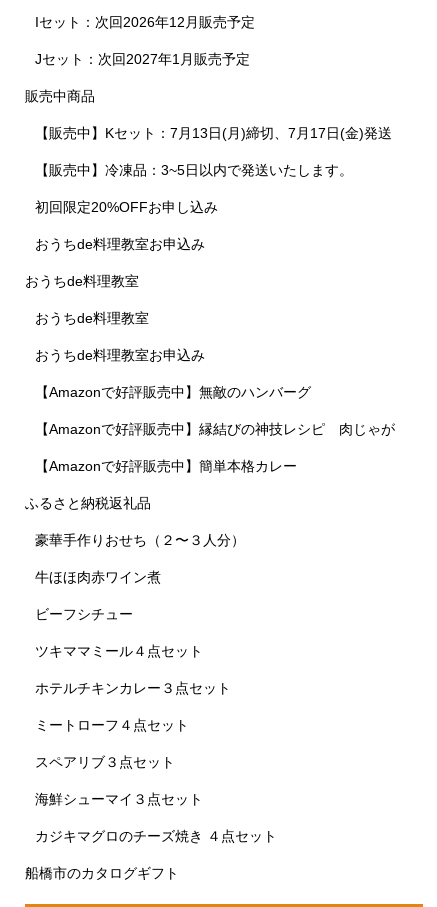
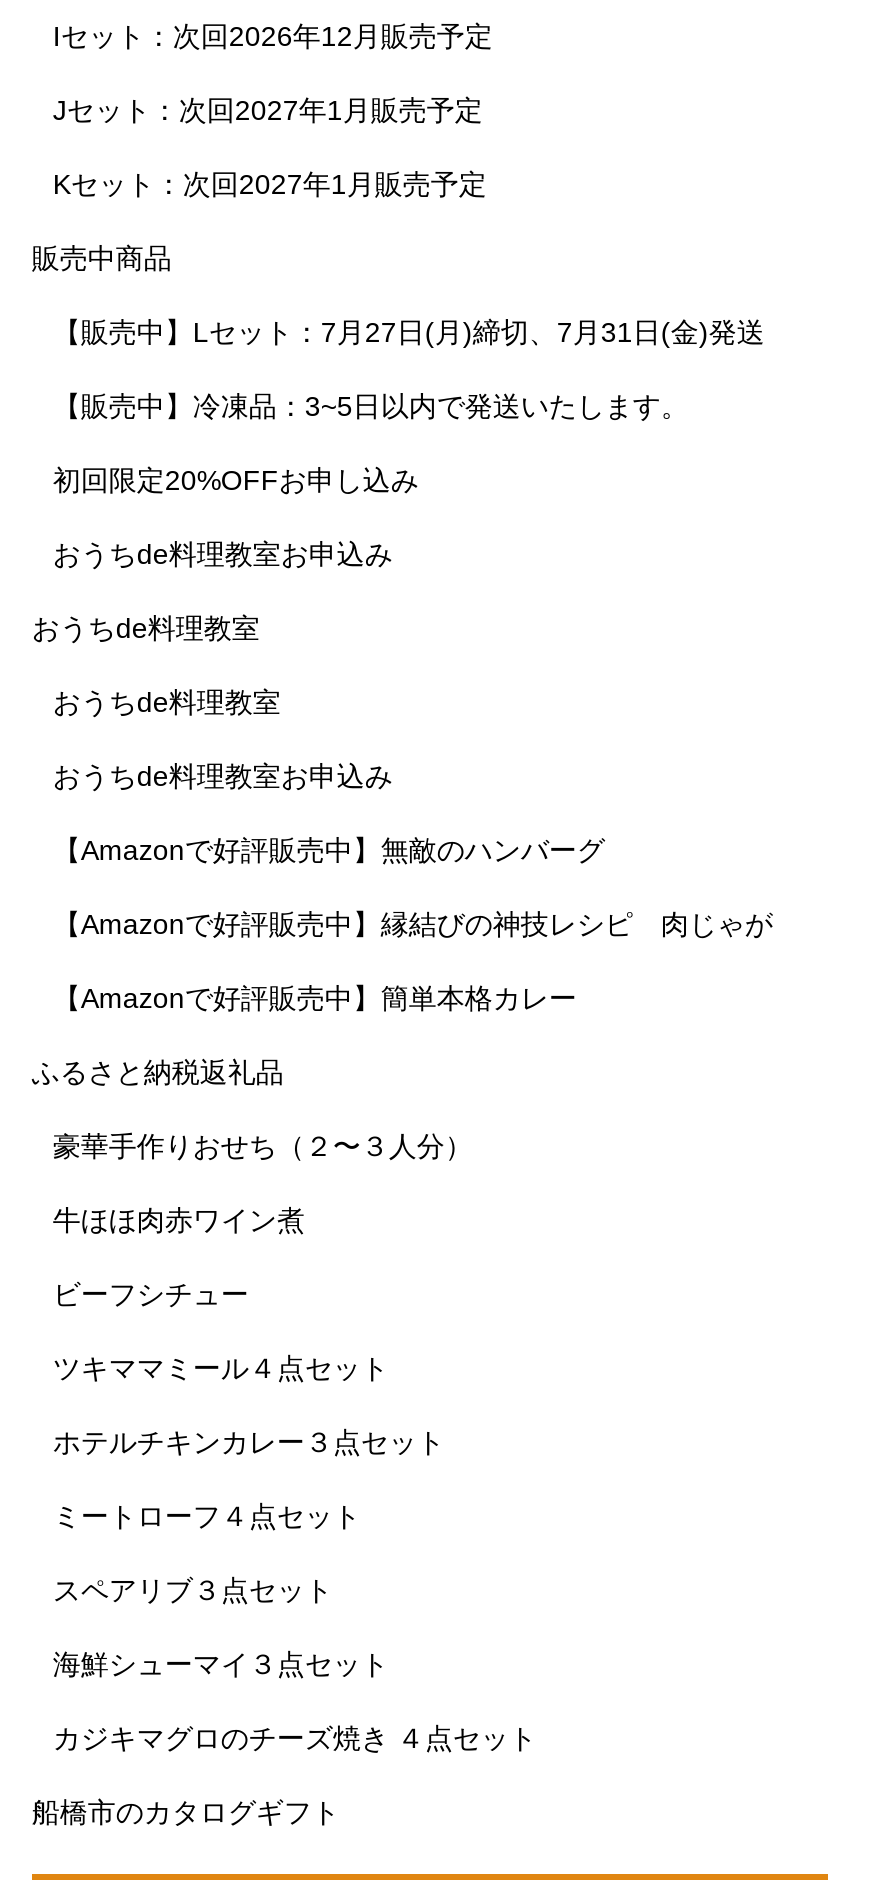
none -> [53,169,487,201] Kセット：次回2027年1月販売予定
[35,125,392,141] 【販売中】Kセット：7月13日(月)締切、7月17日(金)発送 -> [53,317,765,349] 【販売中】Lセット：7月27日(月)締切、7月31日(金)発送

